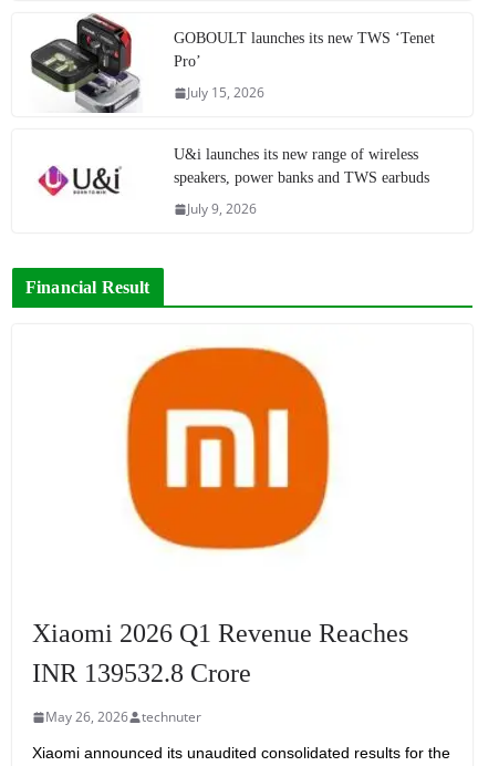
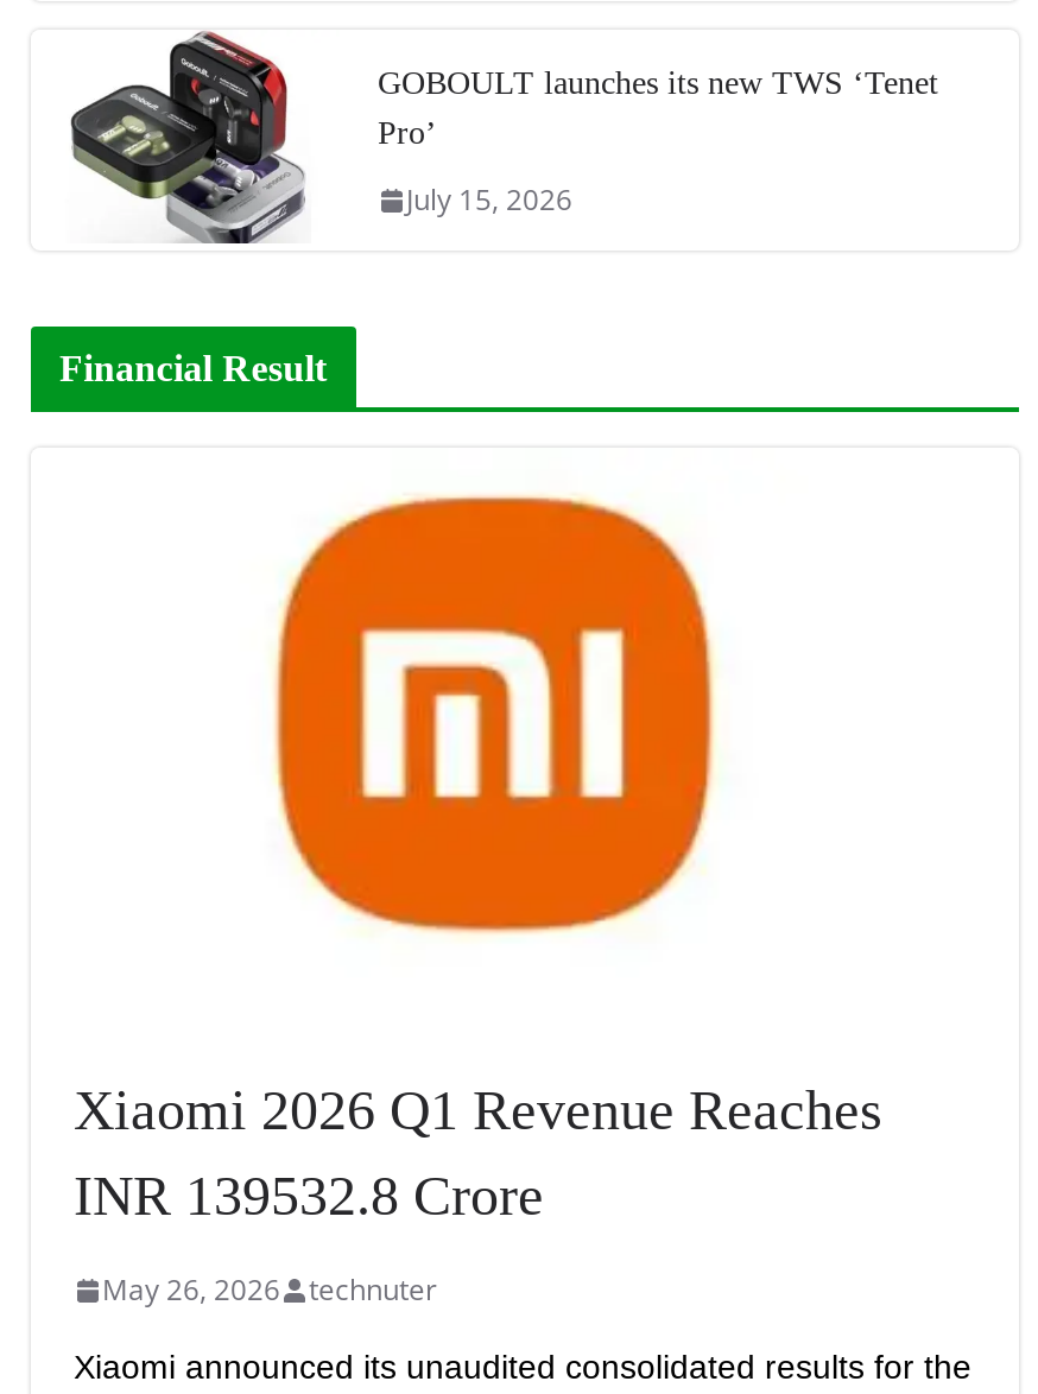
[31,147,429,219] [image] | U&i launches its new range of wireless | speakers, power banks and TWS earbuds | July 9, 2026 -> none

